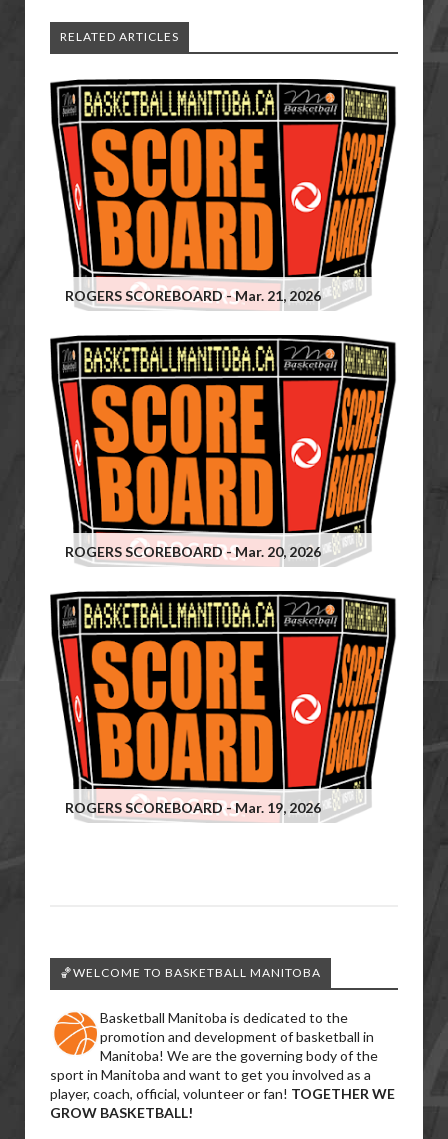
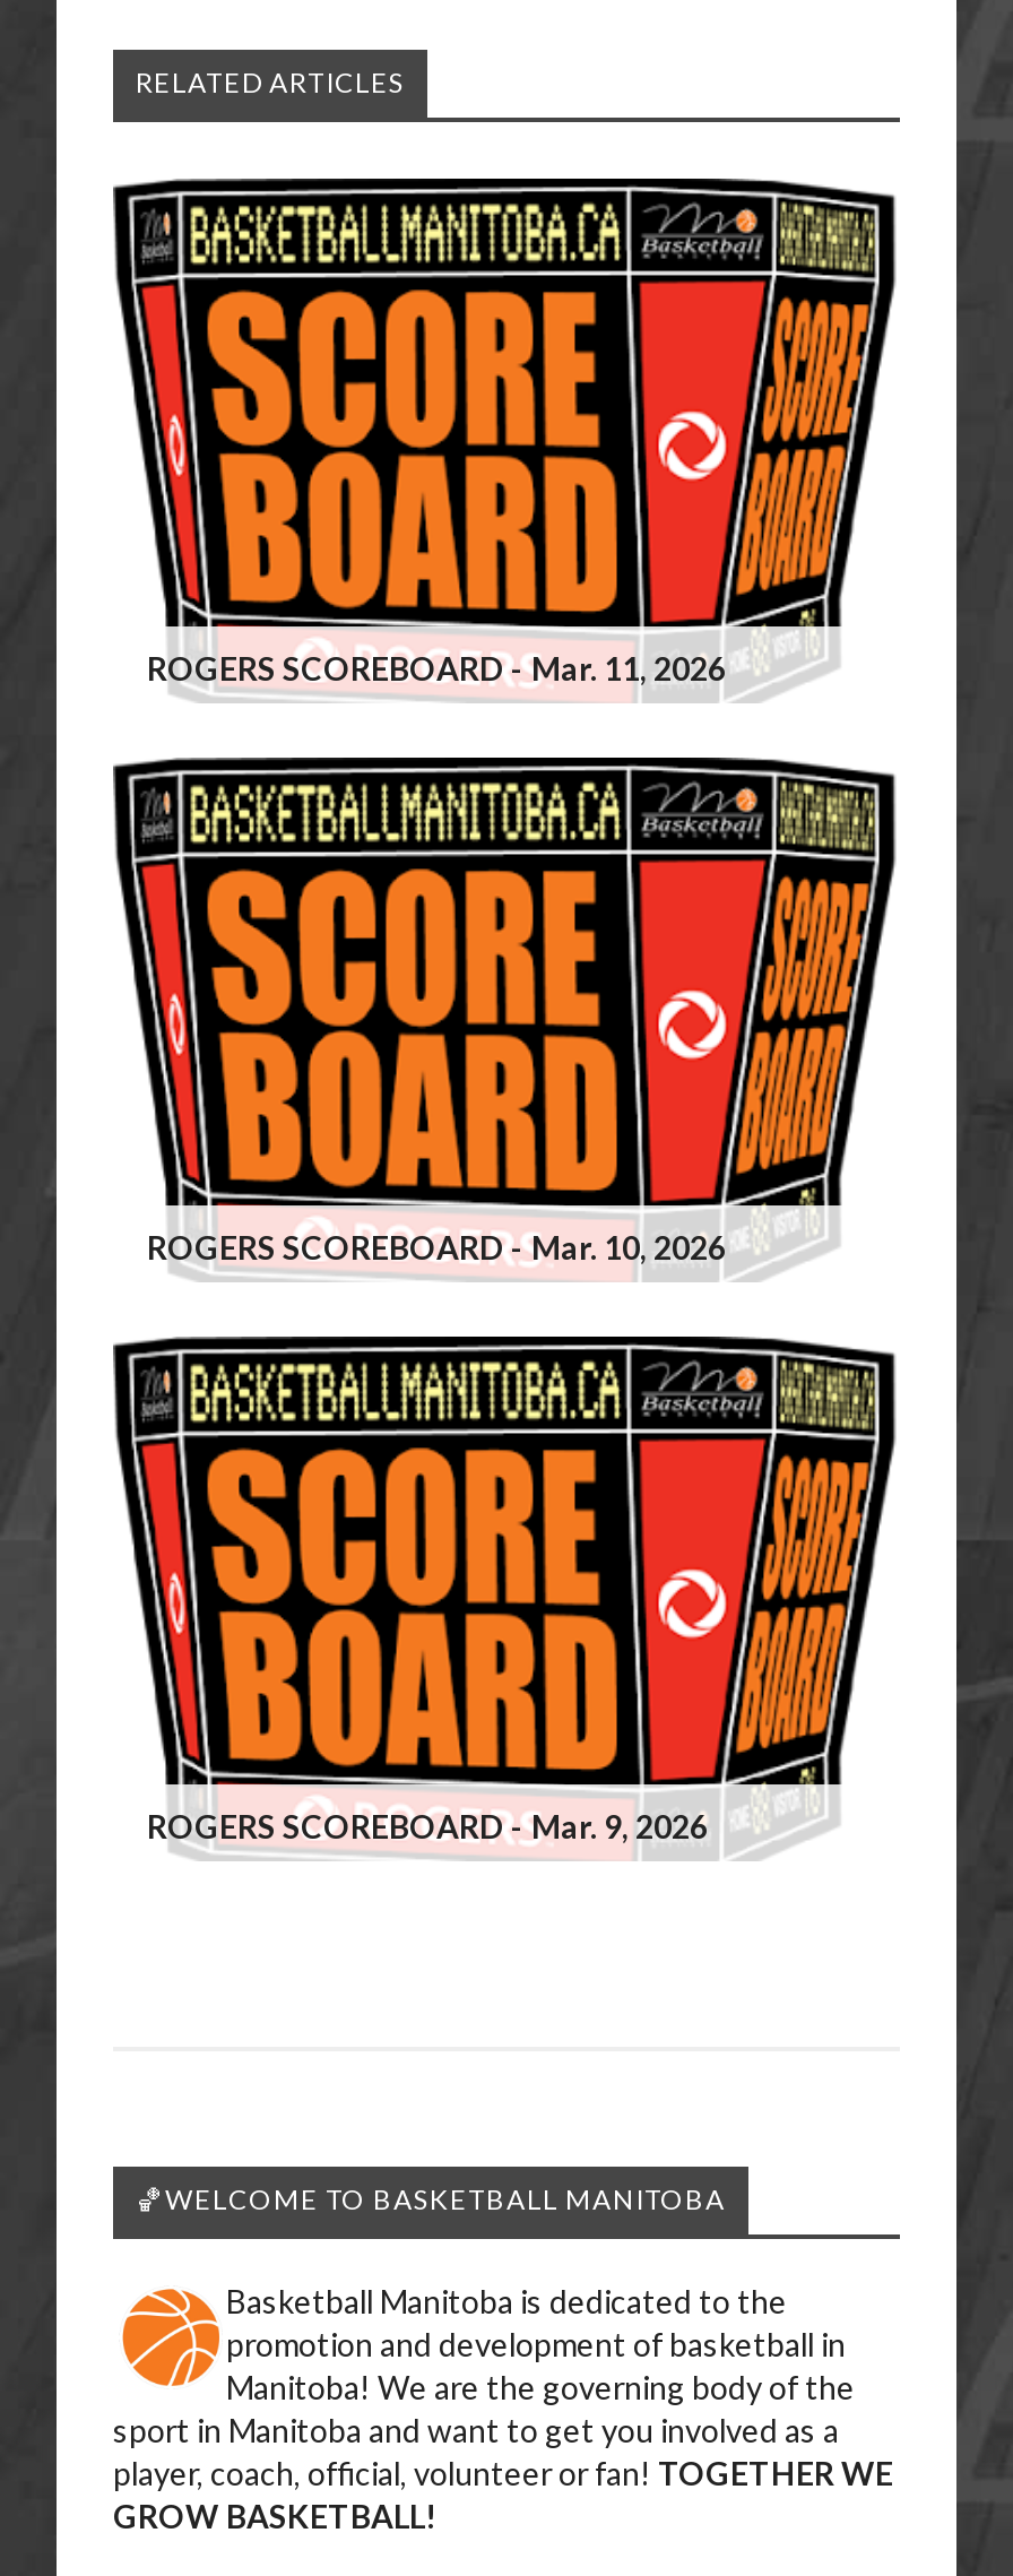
[65,287,321,304] ROGERS SCOREBOARD - Mar. 21, 2026 -> [147,649,726,688] ROGERS SCOREBOARD - Mar. 11, 2026
[65,543,321,560] ROGERS SCOREBOARD - Mar. 20, 2026 -> [147,1228,726,1267] ROGERS SCOREBOARD - Mar. 10, 2026
[65,799,321,816] ROGERS SCOREBOARD - Mar. 19, 2026 -> [147,1807,708,1845] ROGERS SCOREBOARD - Mar. 9, 2026

